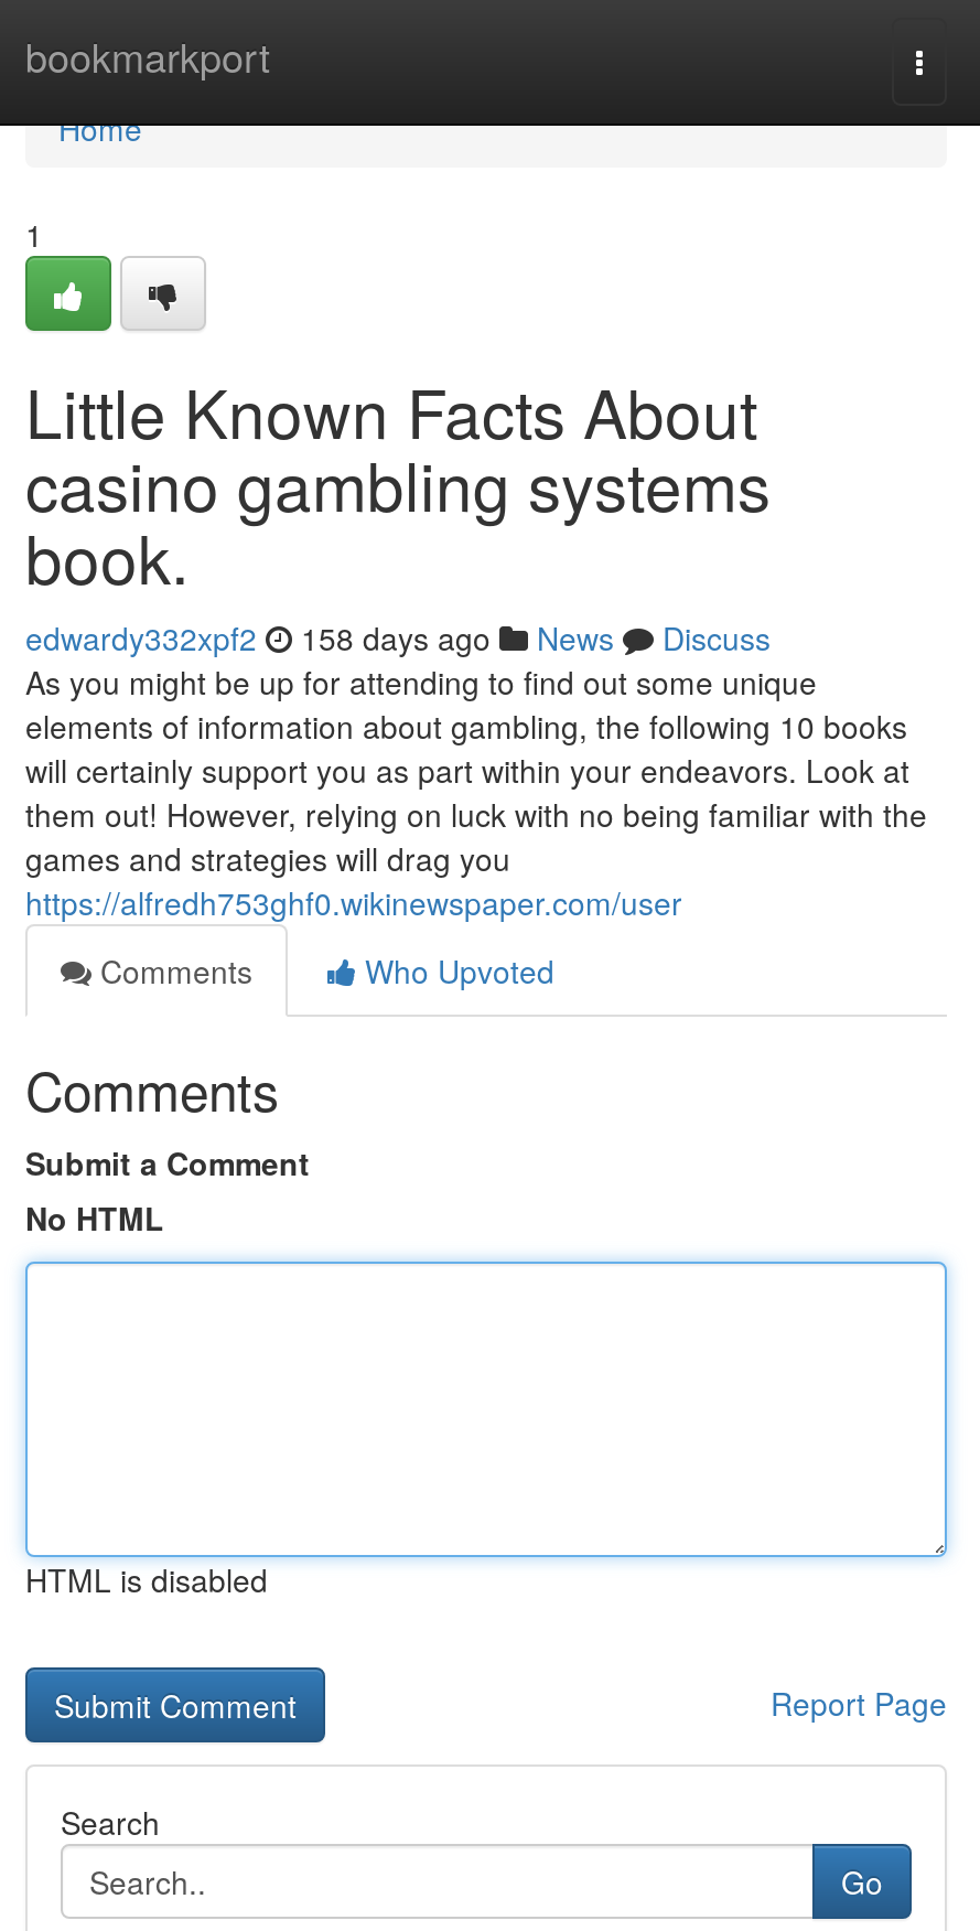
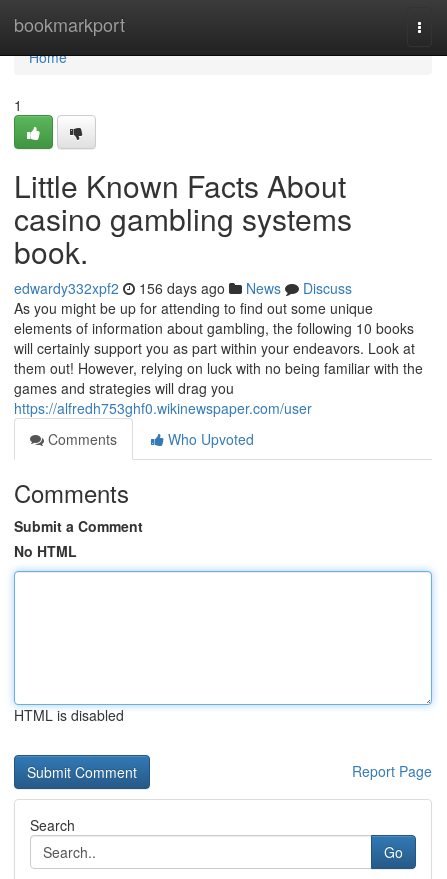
[25,615,771,659] edwardy332xpf2 158 days ago News Discuss -> [14,278,352,298] edwardy332xpf2 156 days ago News Discuss

